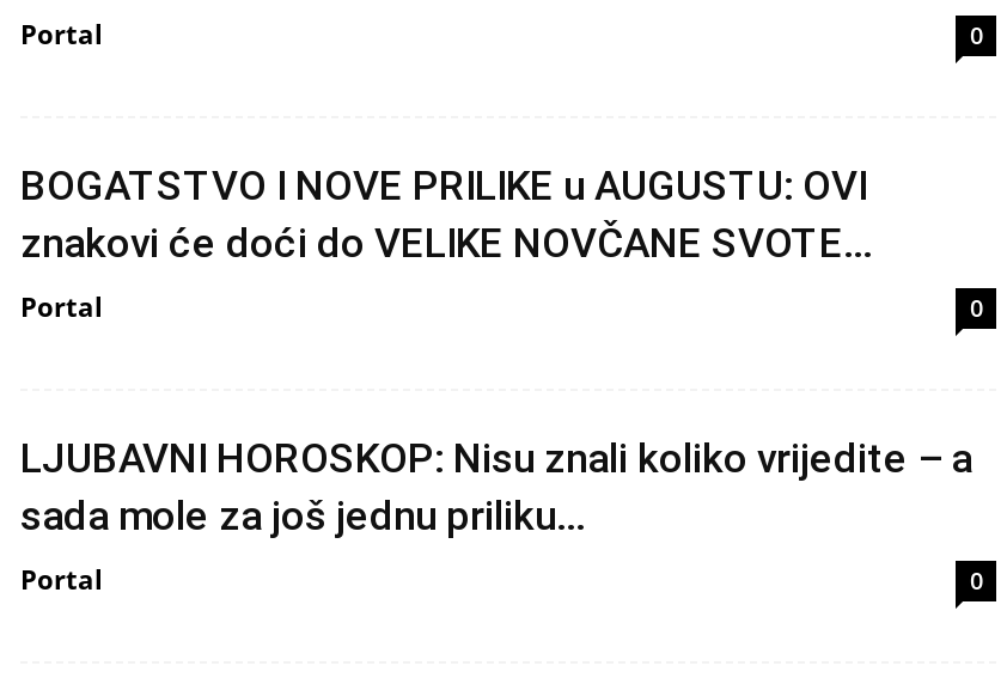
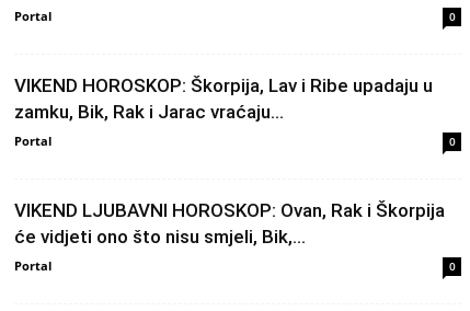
[20,162,872,267] BOGATSTVO I NOVE PRILIKE u AUGUSTU: OVI | znakovi će doći do VELIKE NOVČANE SVOTE... -> [14,75,433,123] VIKEND HOROSKOP: Škorpija, Lav i Ribe upadaju u | zamku, Bik, Rak i Jarac vraćaju...
[20,435,972,540] LJUBAVNI HOROSKOP: Nisu znali koliko vrijedite – a | sada mole za još jednu priliku... -> [14,200,445,248] VIKEND LJUBAVNI HOROSKOP: Ovan, Rak i Škorpija | će vidjeti ono što nisu smjeli, Bik,...

